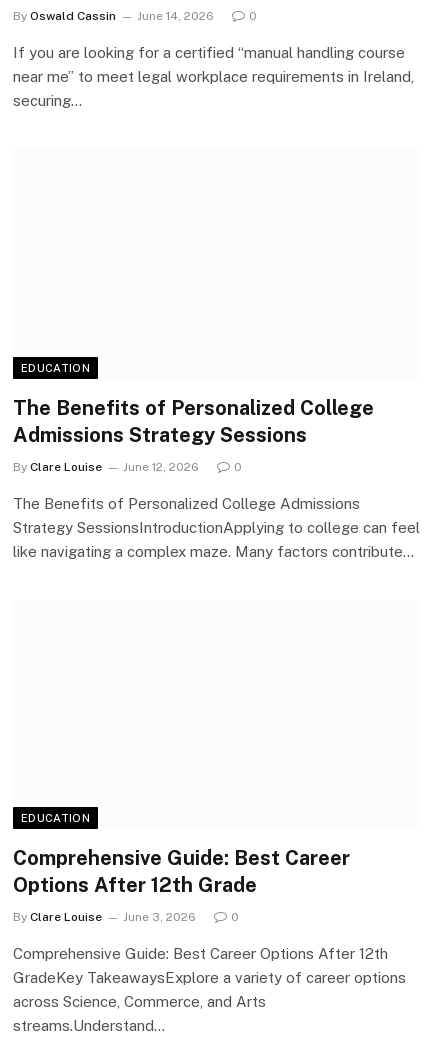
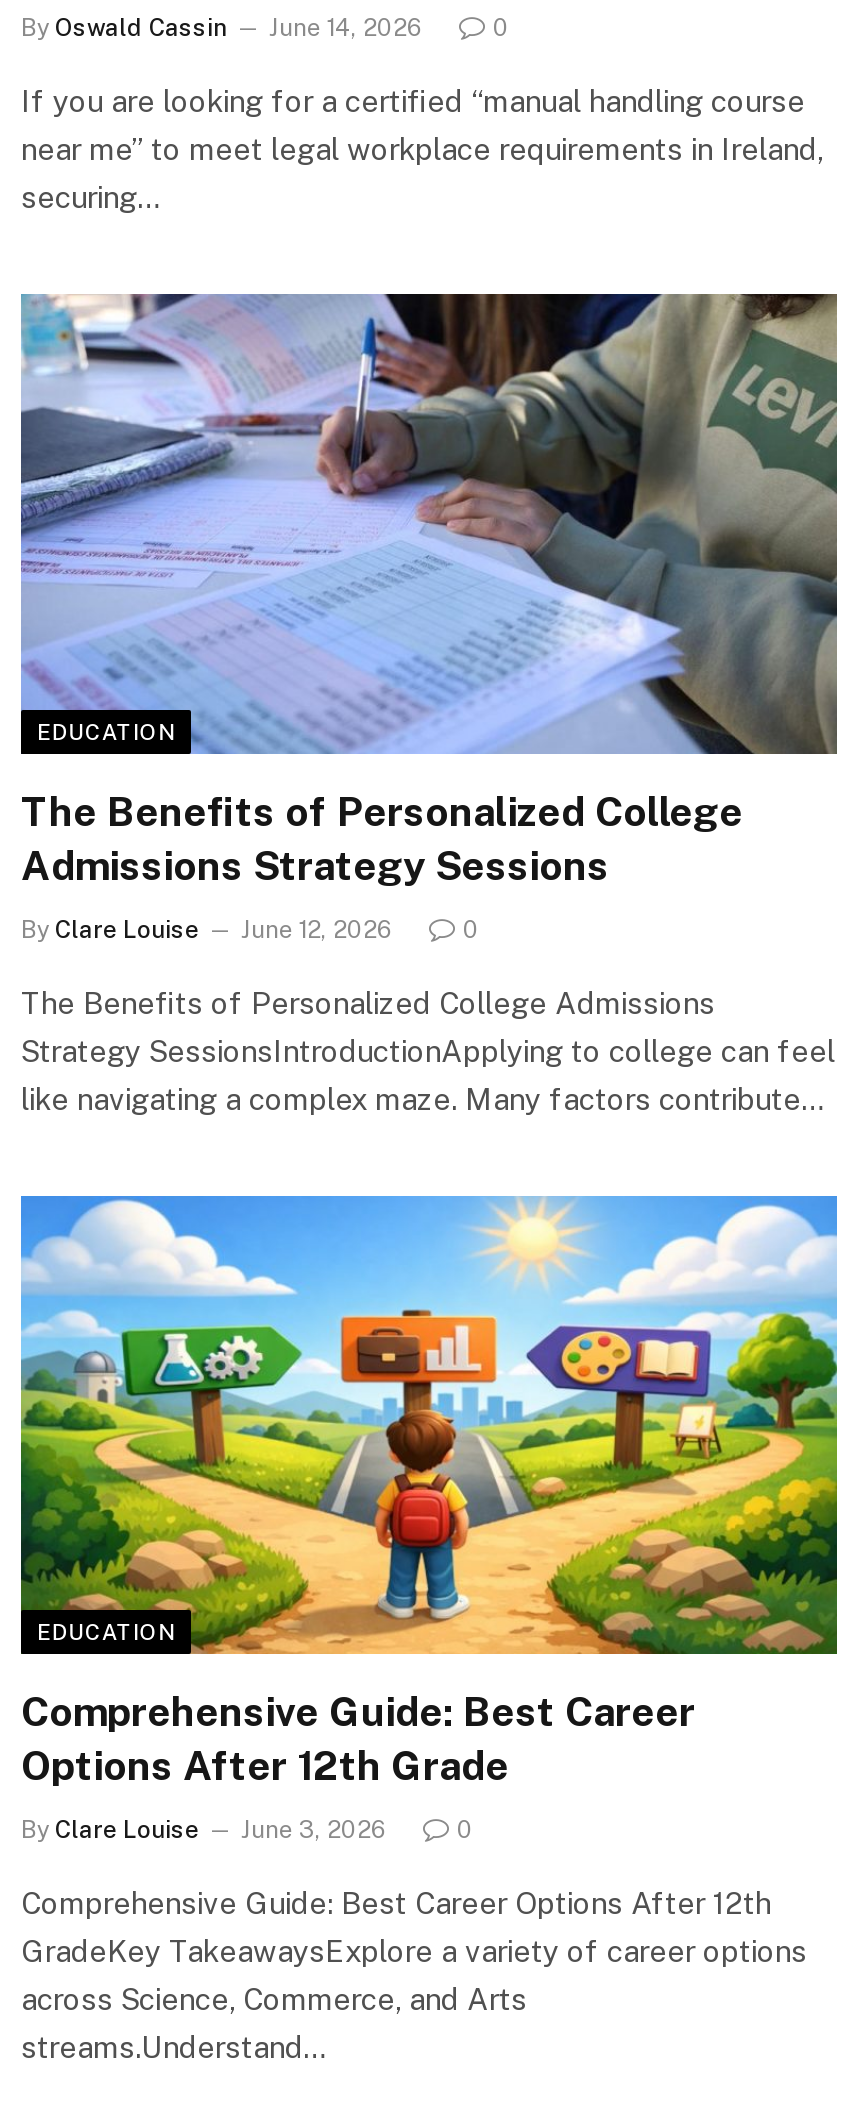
none -> [19,292,839,756] [image]
none -> [19,1194,839,1656] [image]

